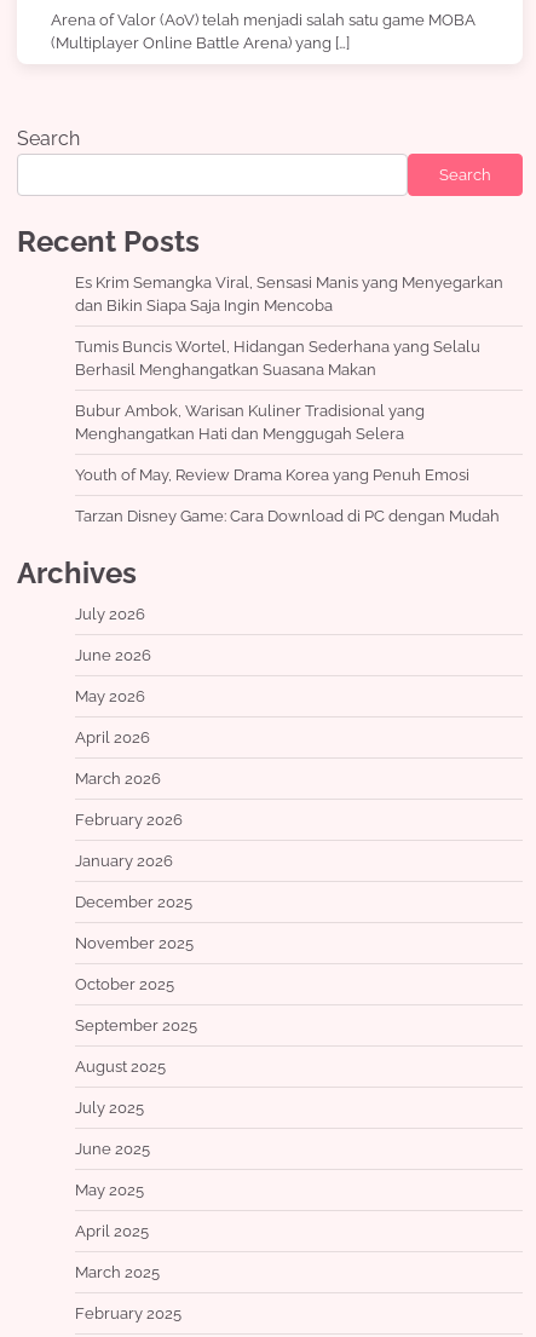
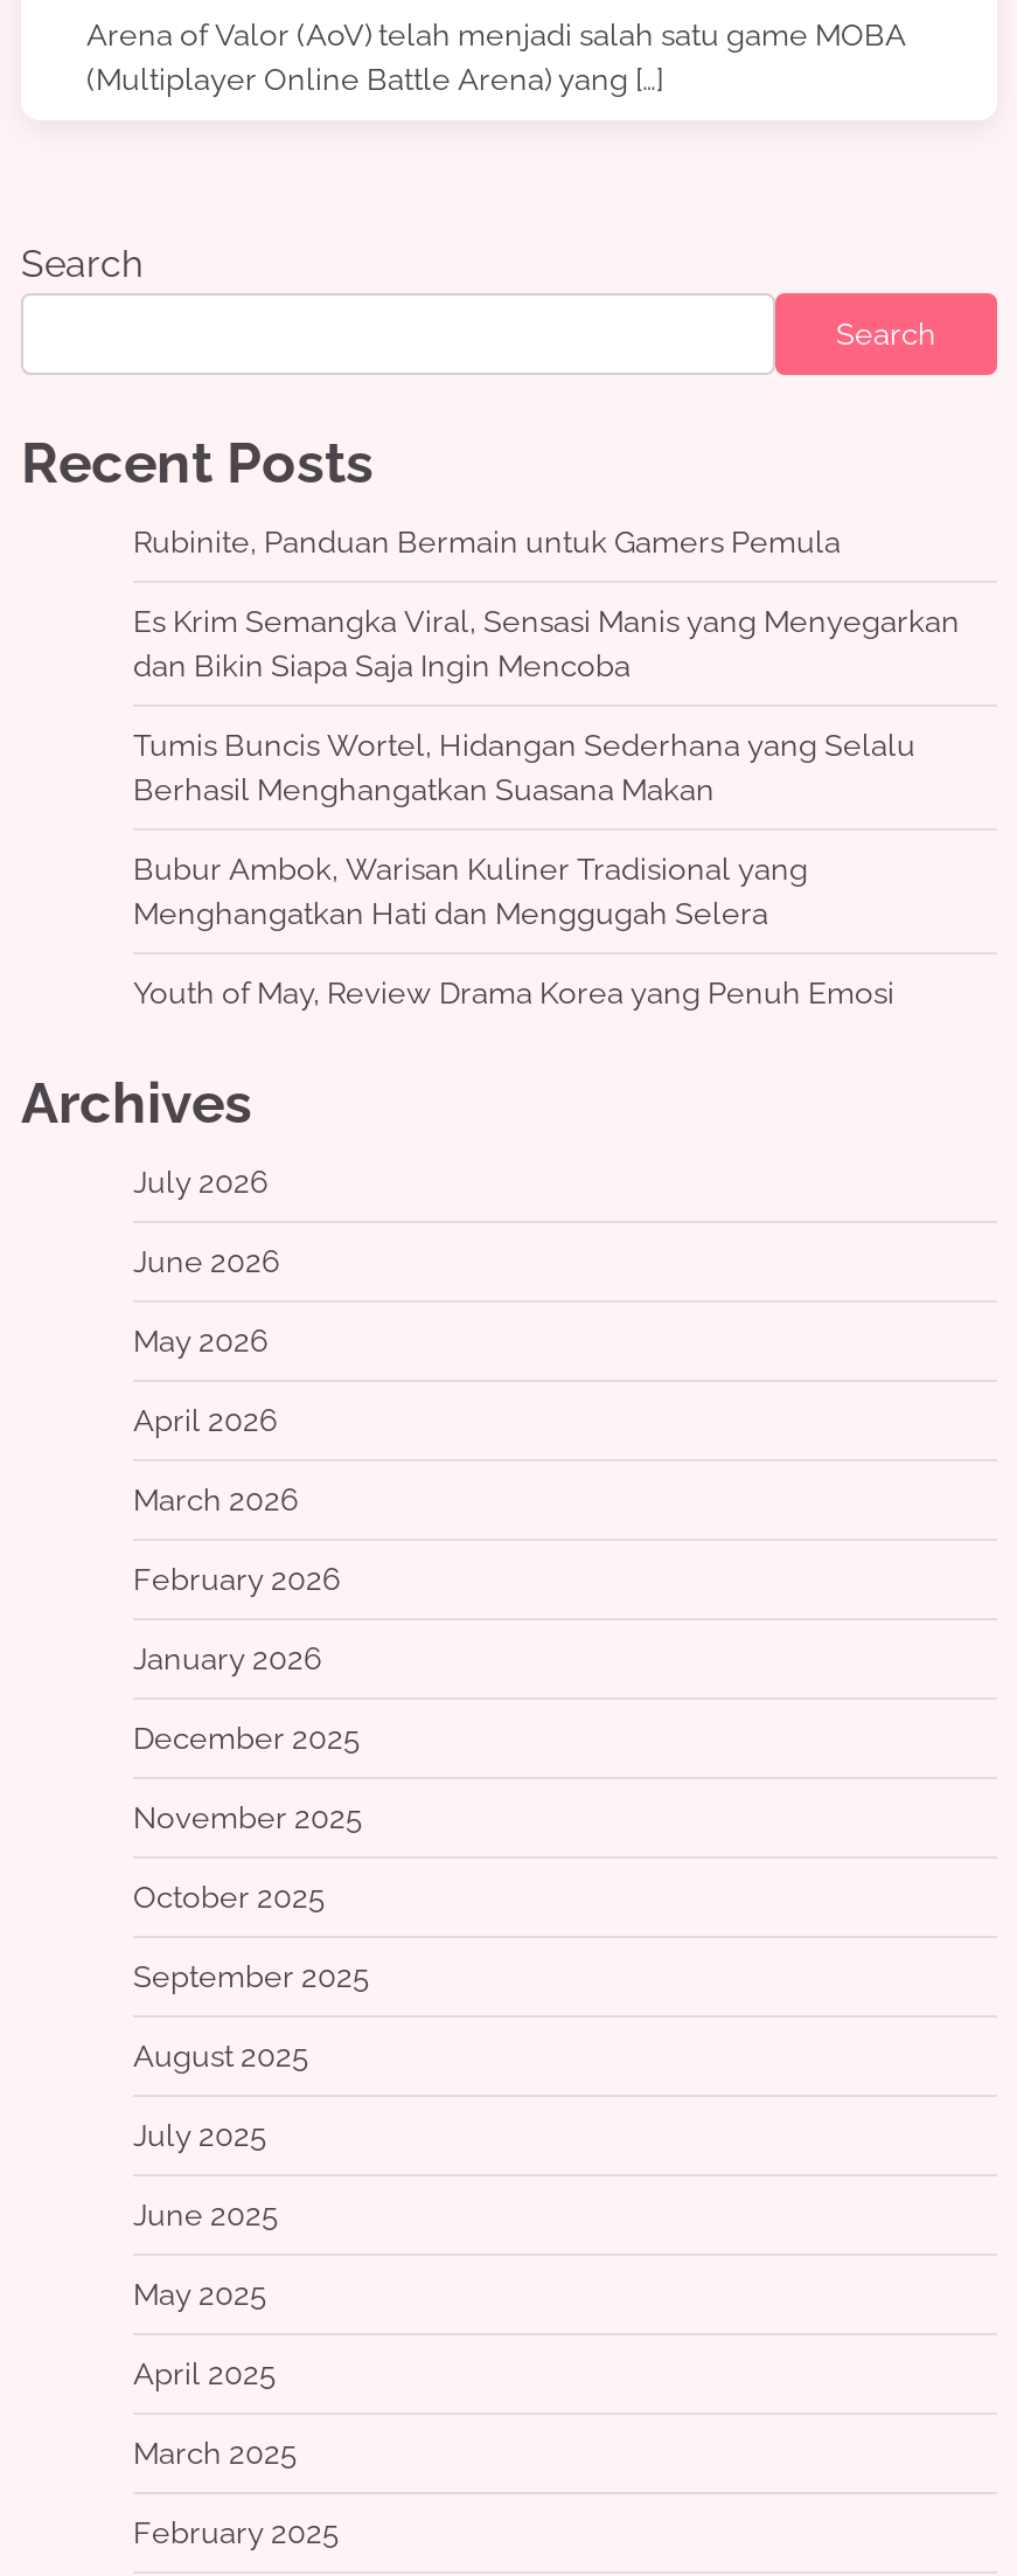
none -> [133,526,841,561] Rubinite, Panduan Bermain untuk Gamers Pemula
moved [75,274,503,484] -> [133,605,960,1012]: Es Krim Semangka Viral, Sensasi Manis yang Menyegarkan | dan Bikin Siapa Saja Ingin Mencoba | Tumis Buncis Wortel, Hidangan Sederhana yang Selalu | Berhasil Menghangatkan Suasana Makan | Bubur Ambok, Warisan Kuliner Tradisional yang | Menghangatkan Hati dan Menggugah Selera | Youth of May, Review Drama Korea yang Penuh Emosi
[75,507,500,525] Tarzan Disney Game: Cara Download di PC dengan Mudah -> none

